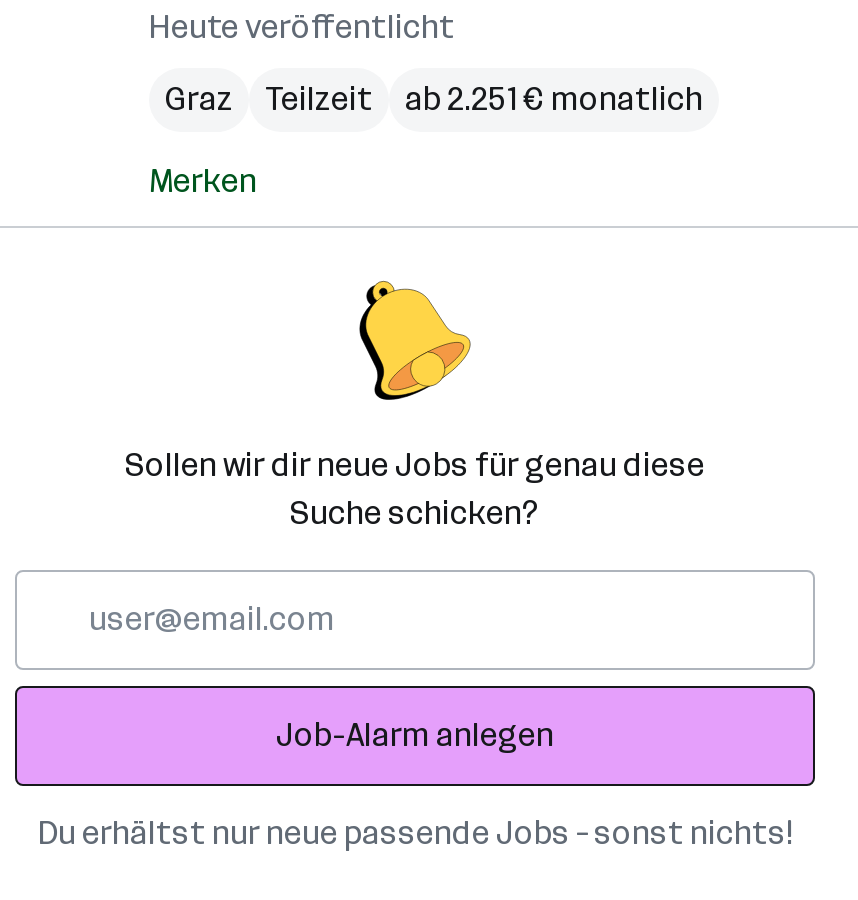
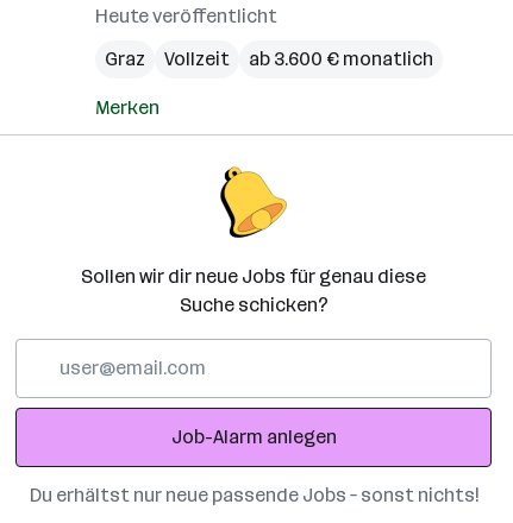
[265,80,703,118] Teilzeit | ab 2.251 € monatlich -> [164,48,433,70] Vollzeit | ab 3.600 € monatlich

